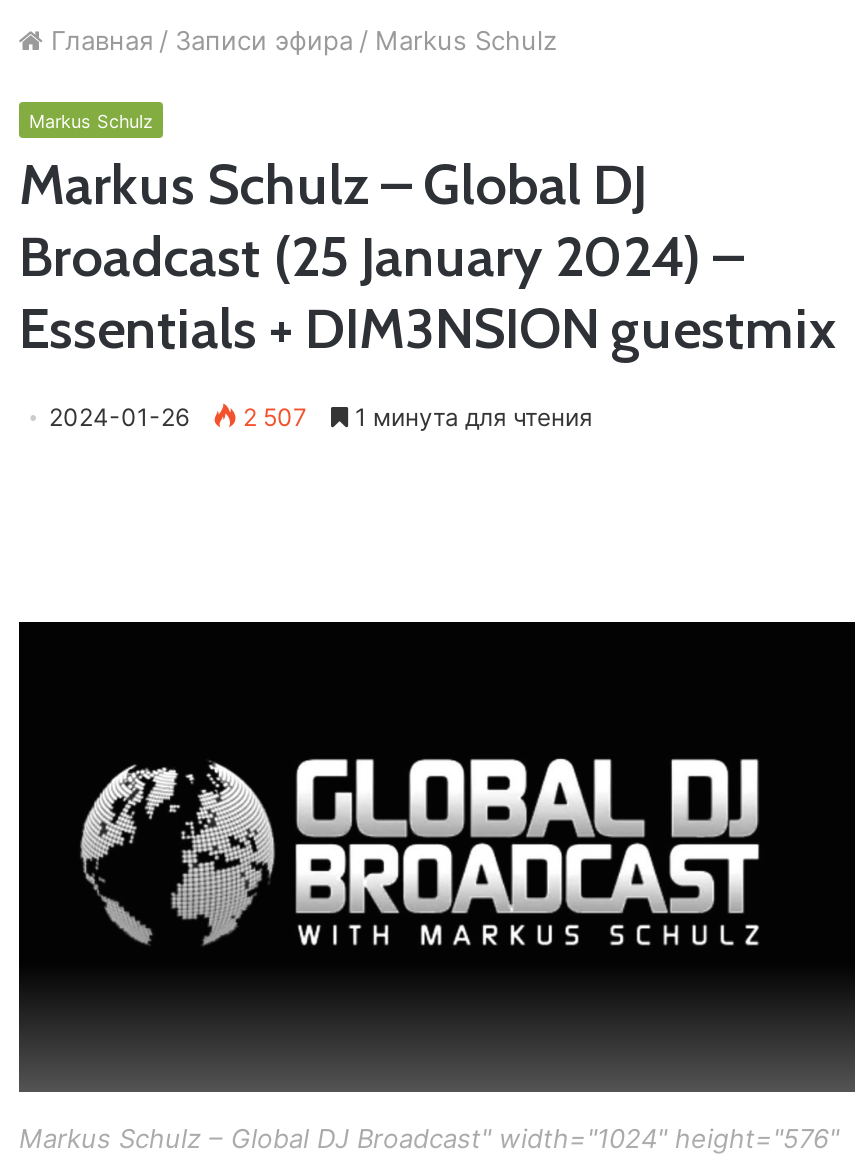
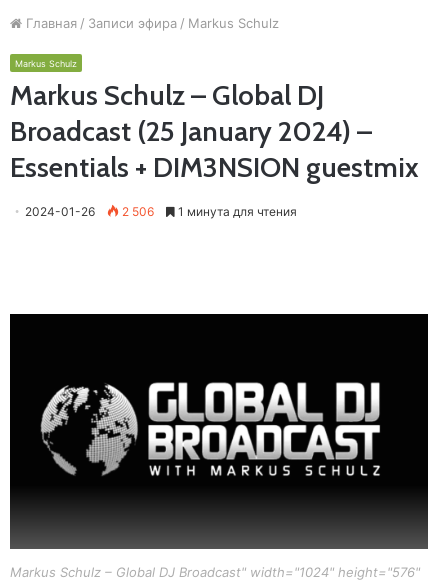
[237,402,307,432] 2 507 -> [119,204,154,219] 2 506

